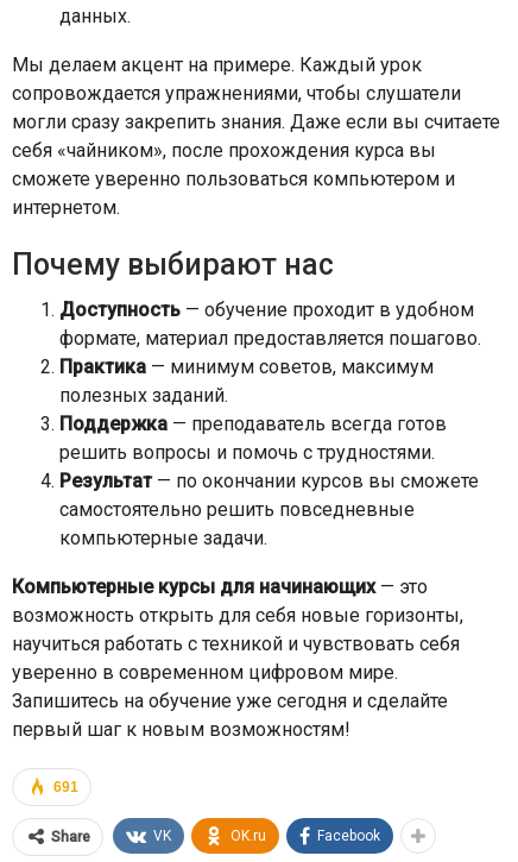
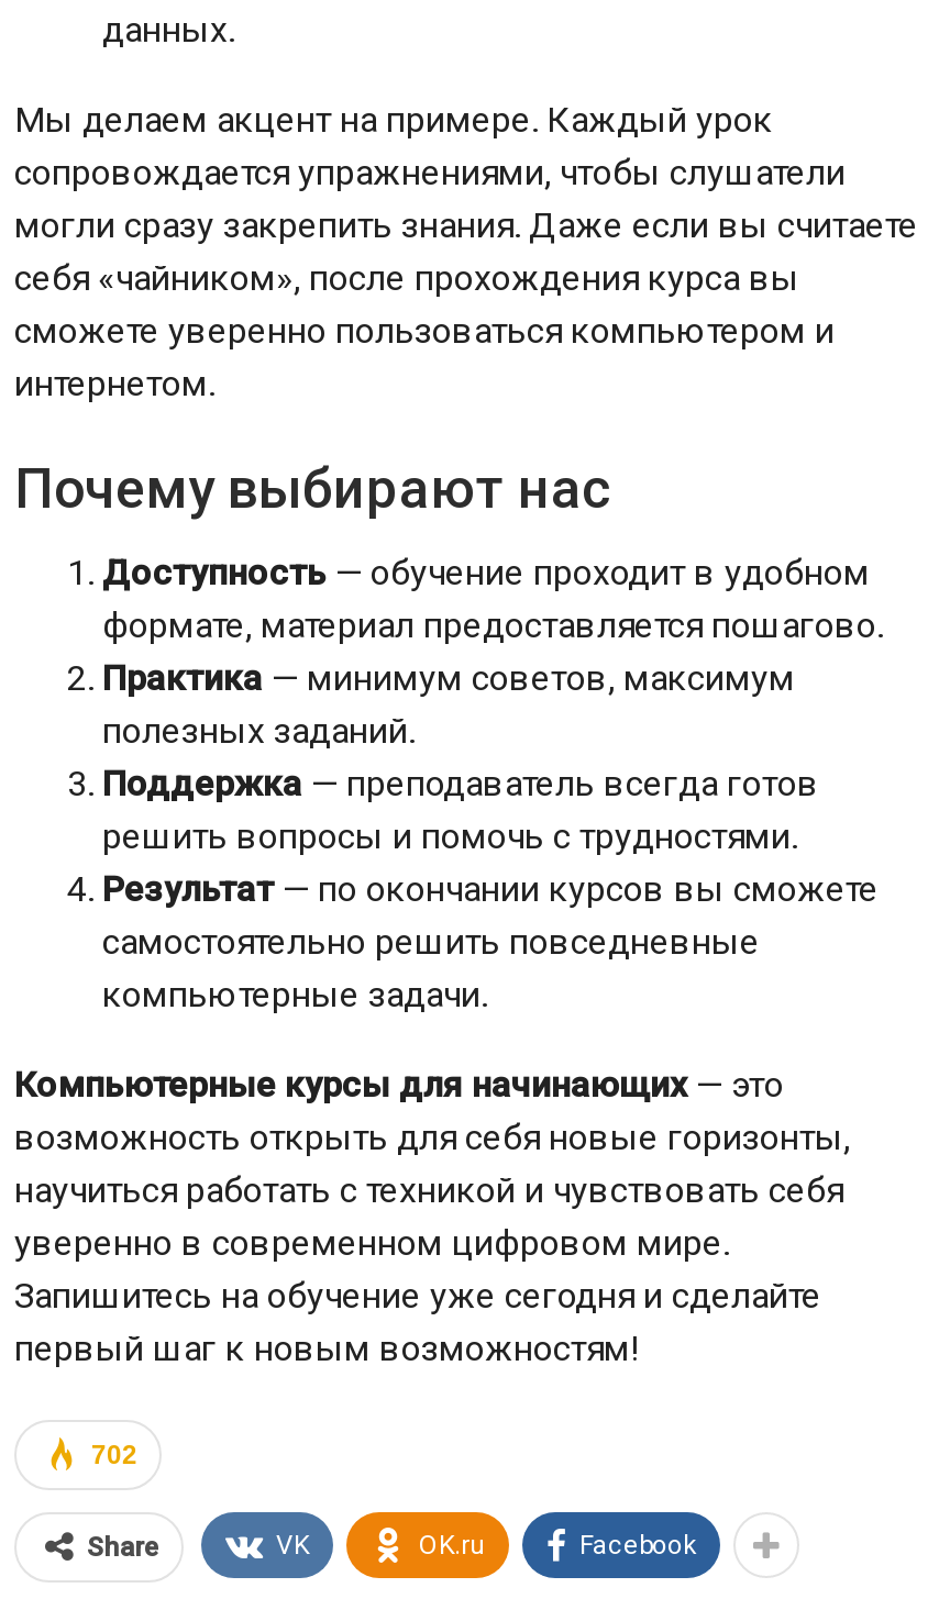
[53,778,78,795] 691 -> [91,1439,137,1469] 702

